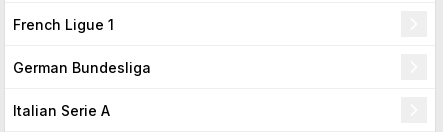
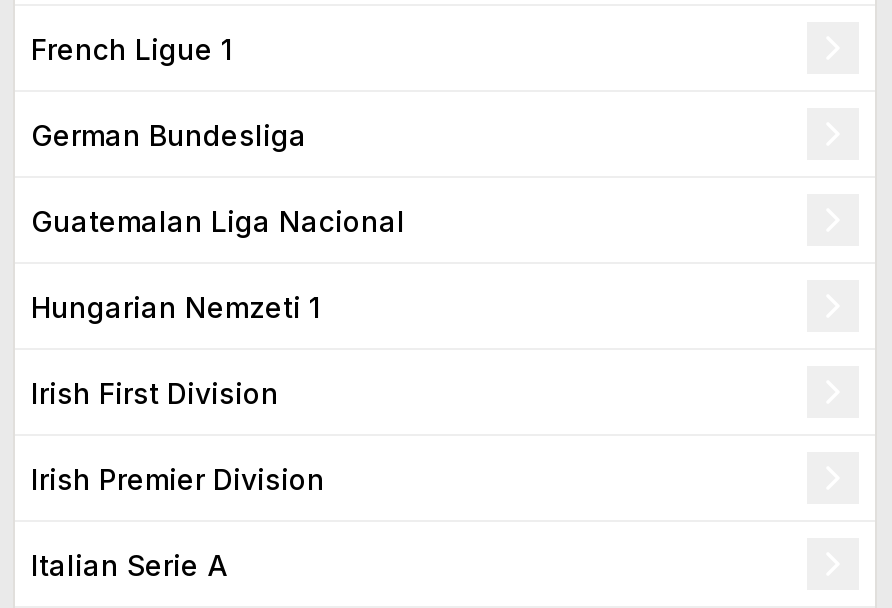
none -> [31,203,405,495] Guatemalan Liga Nacional | Hungarian Nemzeti 1 | Irish First Division | Irish Premier Division

